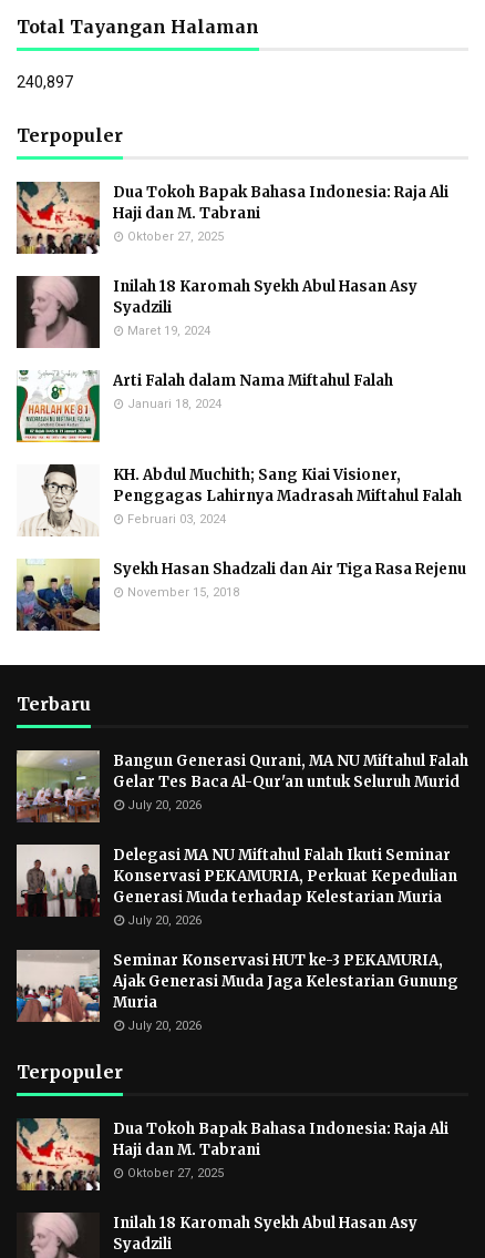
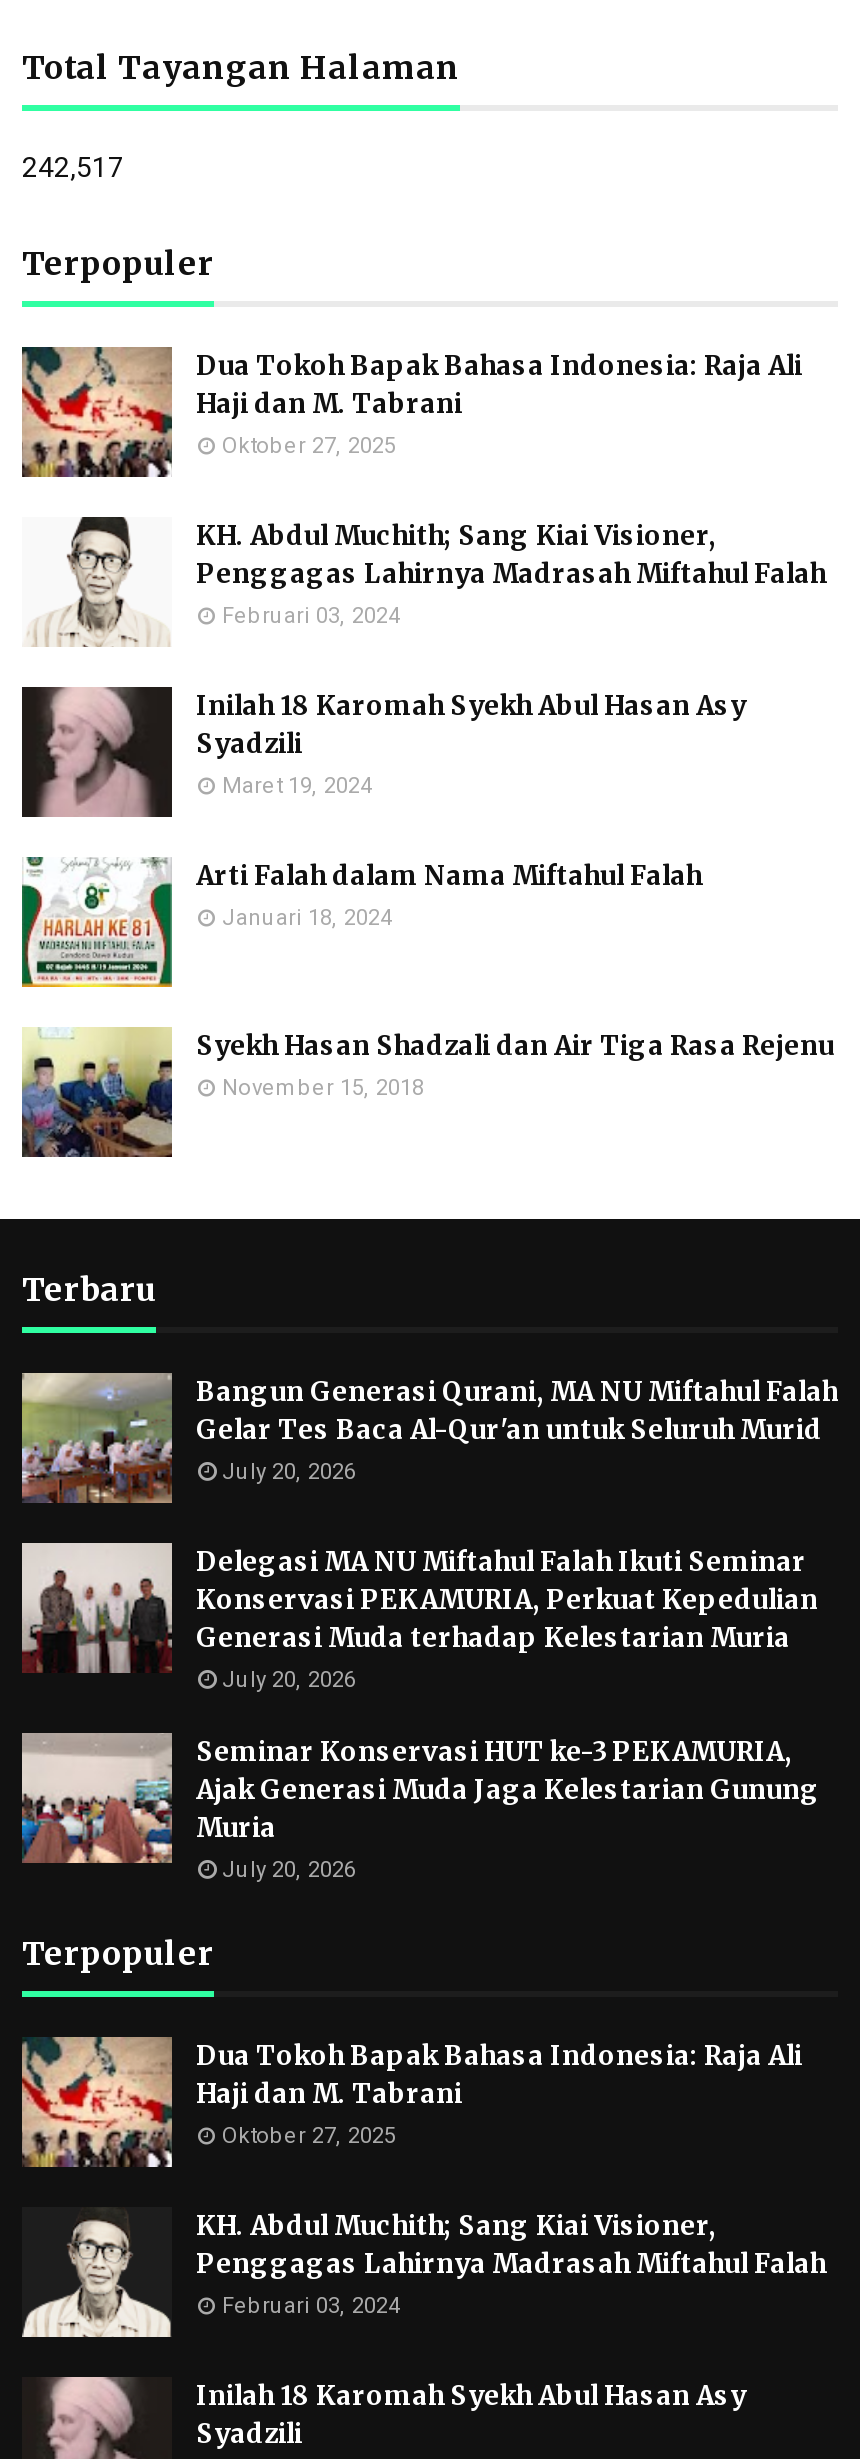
[17,73,73,91] 240,897 -> [22,151,124,183] 242,517
none -> [196,519,826,629] KH. Abdul Muchith; Sang Kiai Visioner, | Penggagas Lahirnya Madrasah Miftahul Falah | Februari 03, 2024
moved [17,463,100,536] -> [22,517,172,647]: [image]
[113,466,462,526] KH. Abdul Muchith; Sang Kiai Visioner, | Penggagas Lahirnya Madrasah Miftahul Falah | Februari 03, 2024 -> none
none -> [22,2207,826,2339] [image] | KH. Abdul Muchith; Sang Kiai Visioner, | Penggagas Lahirnya Madrasah Miftahul Falah | Februari 03, 2024

